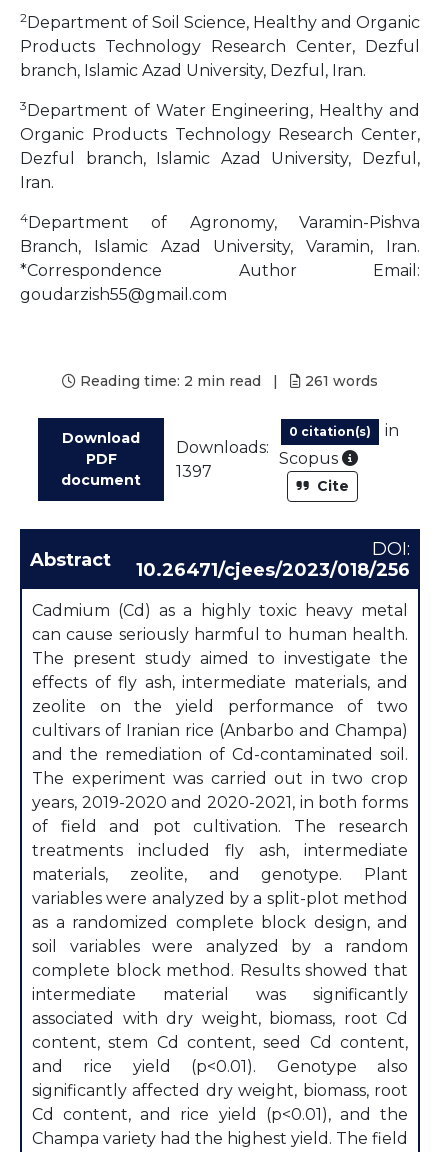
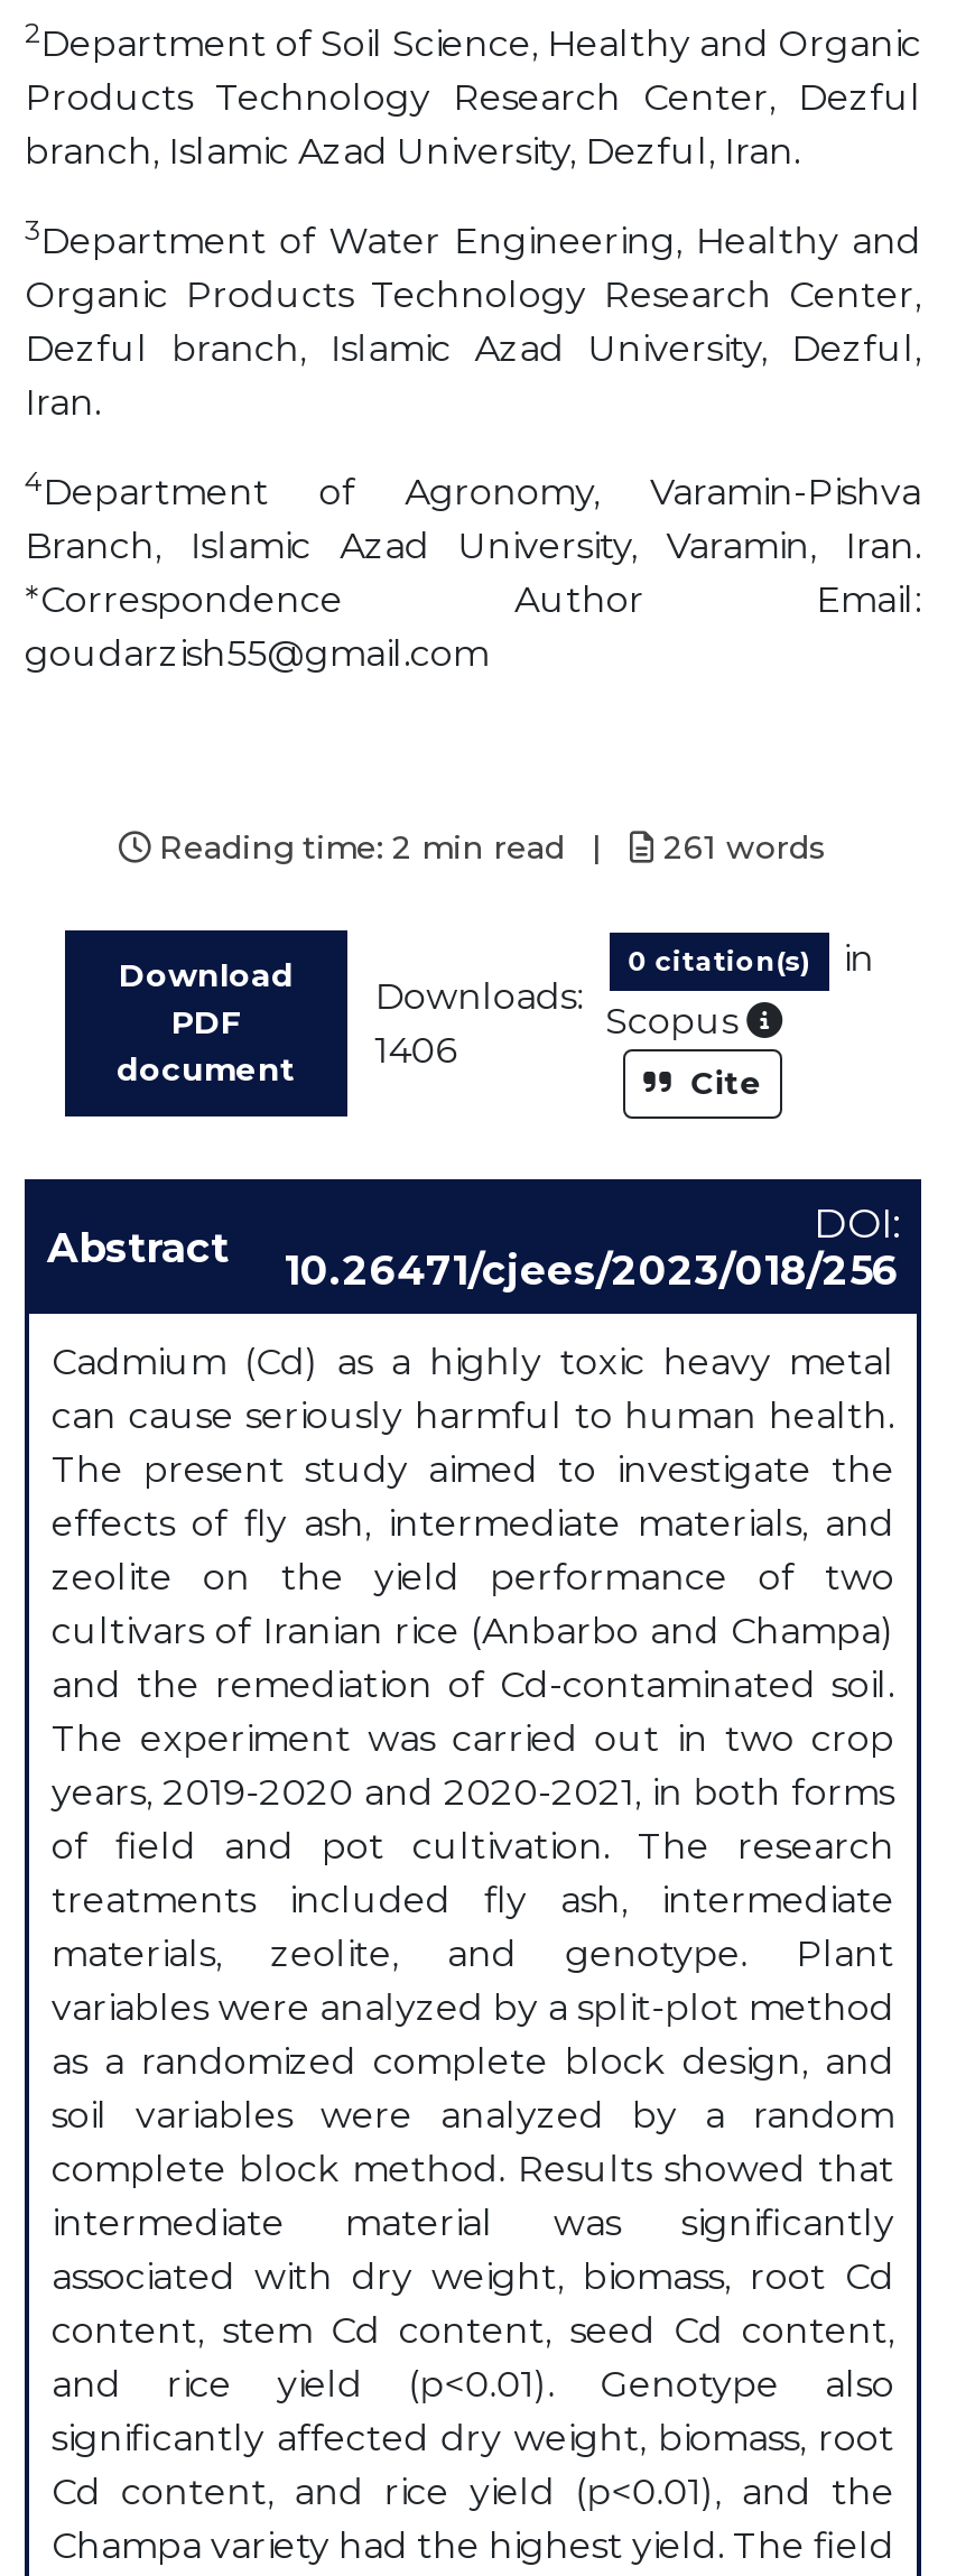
[61,461,212,489] document 1397 -> [117,1028,455,1090] document 1406

